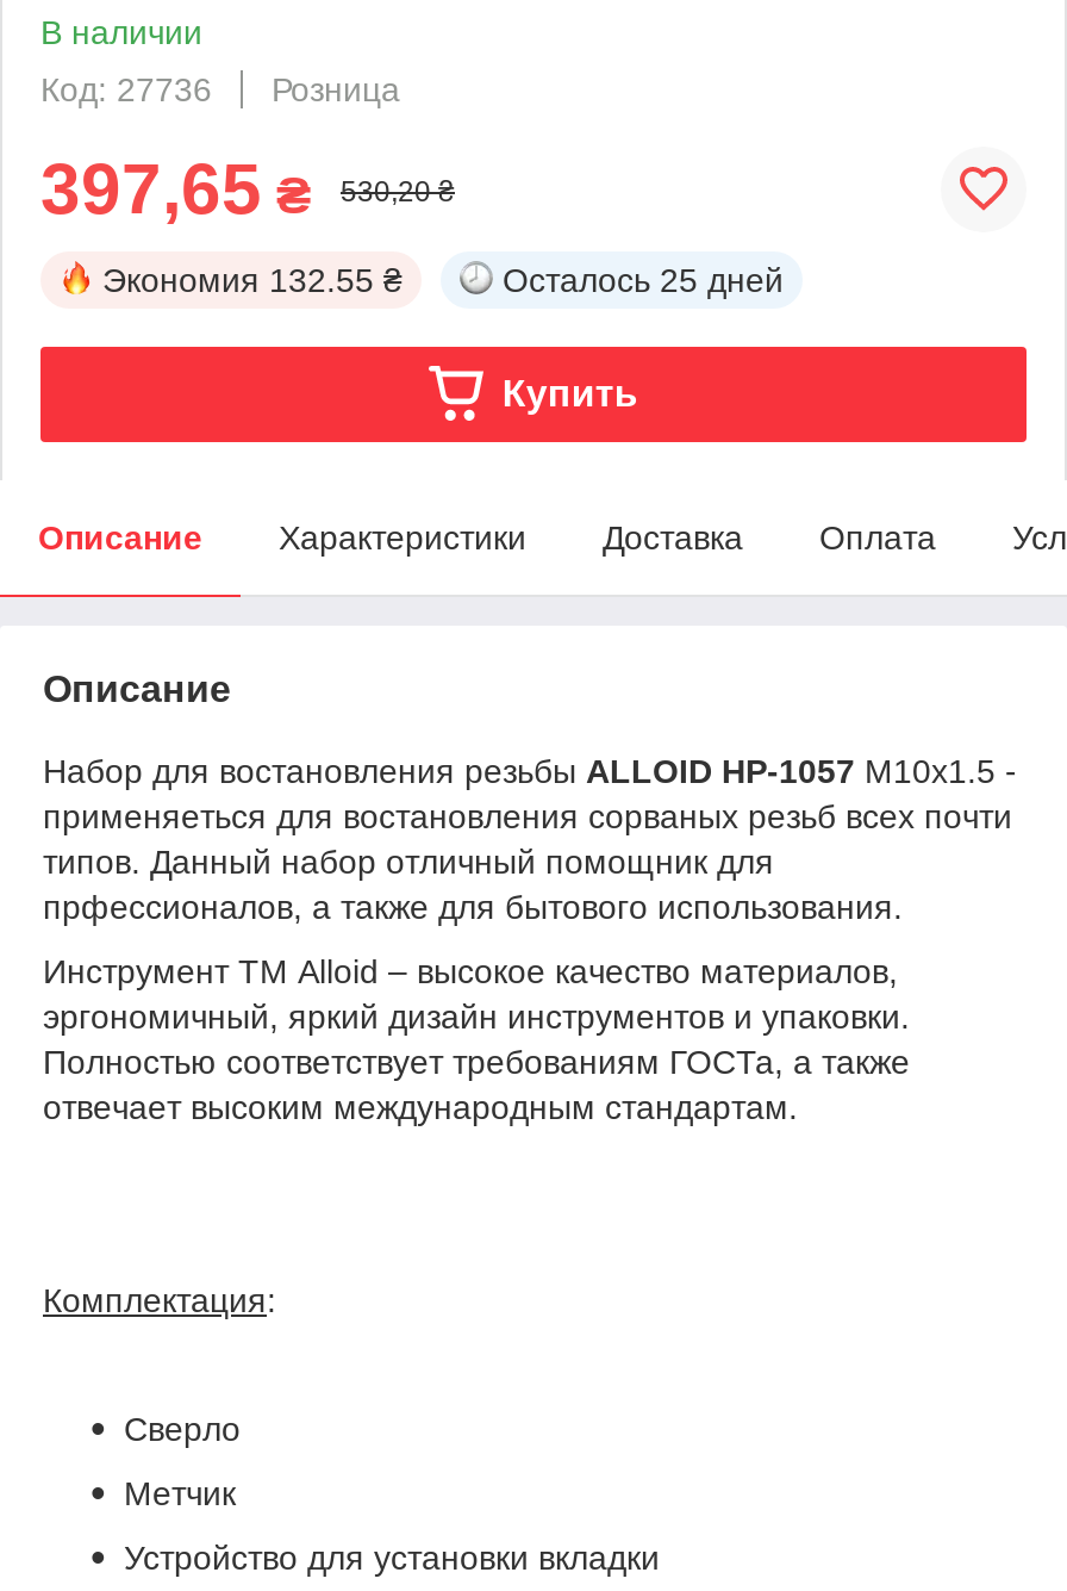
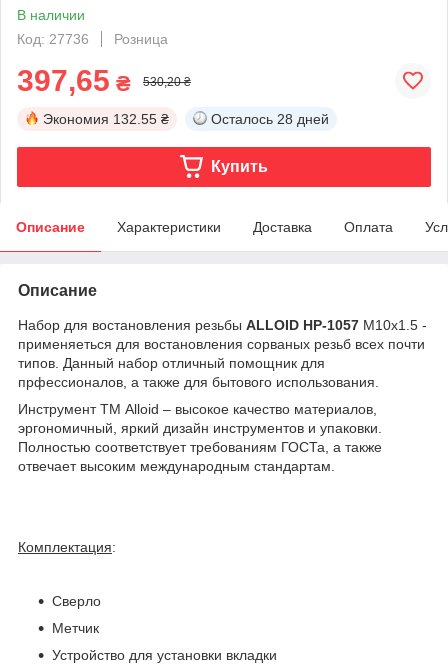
[503,261,784,299] Осталось 25 дней -> [211,111,329,127] Осталось 28 дней

